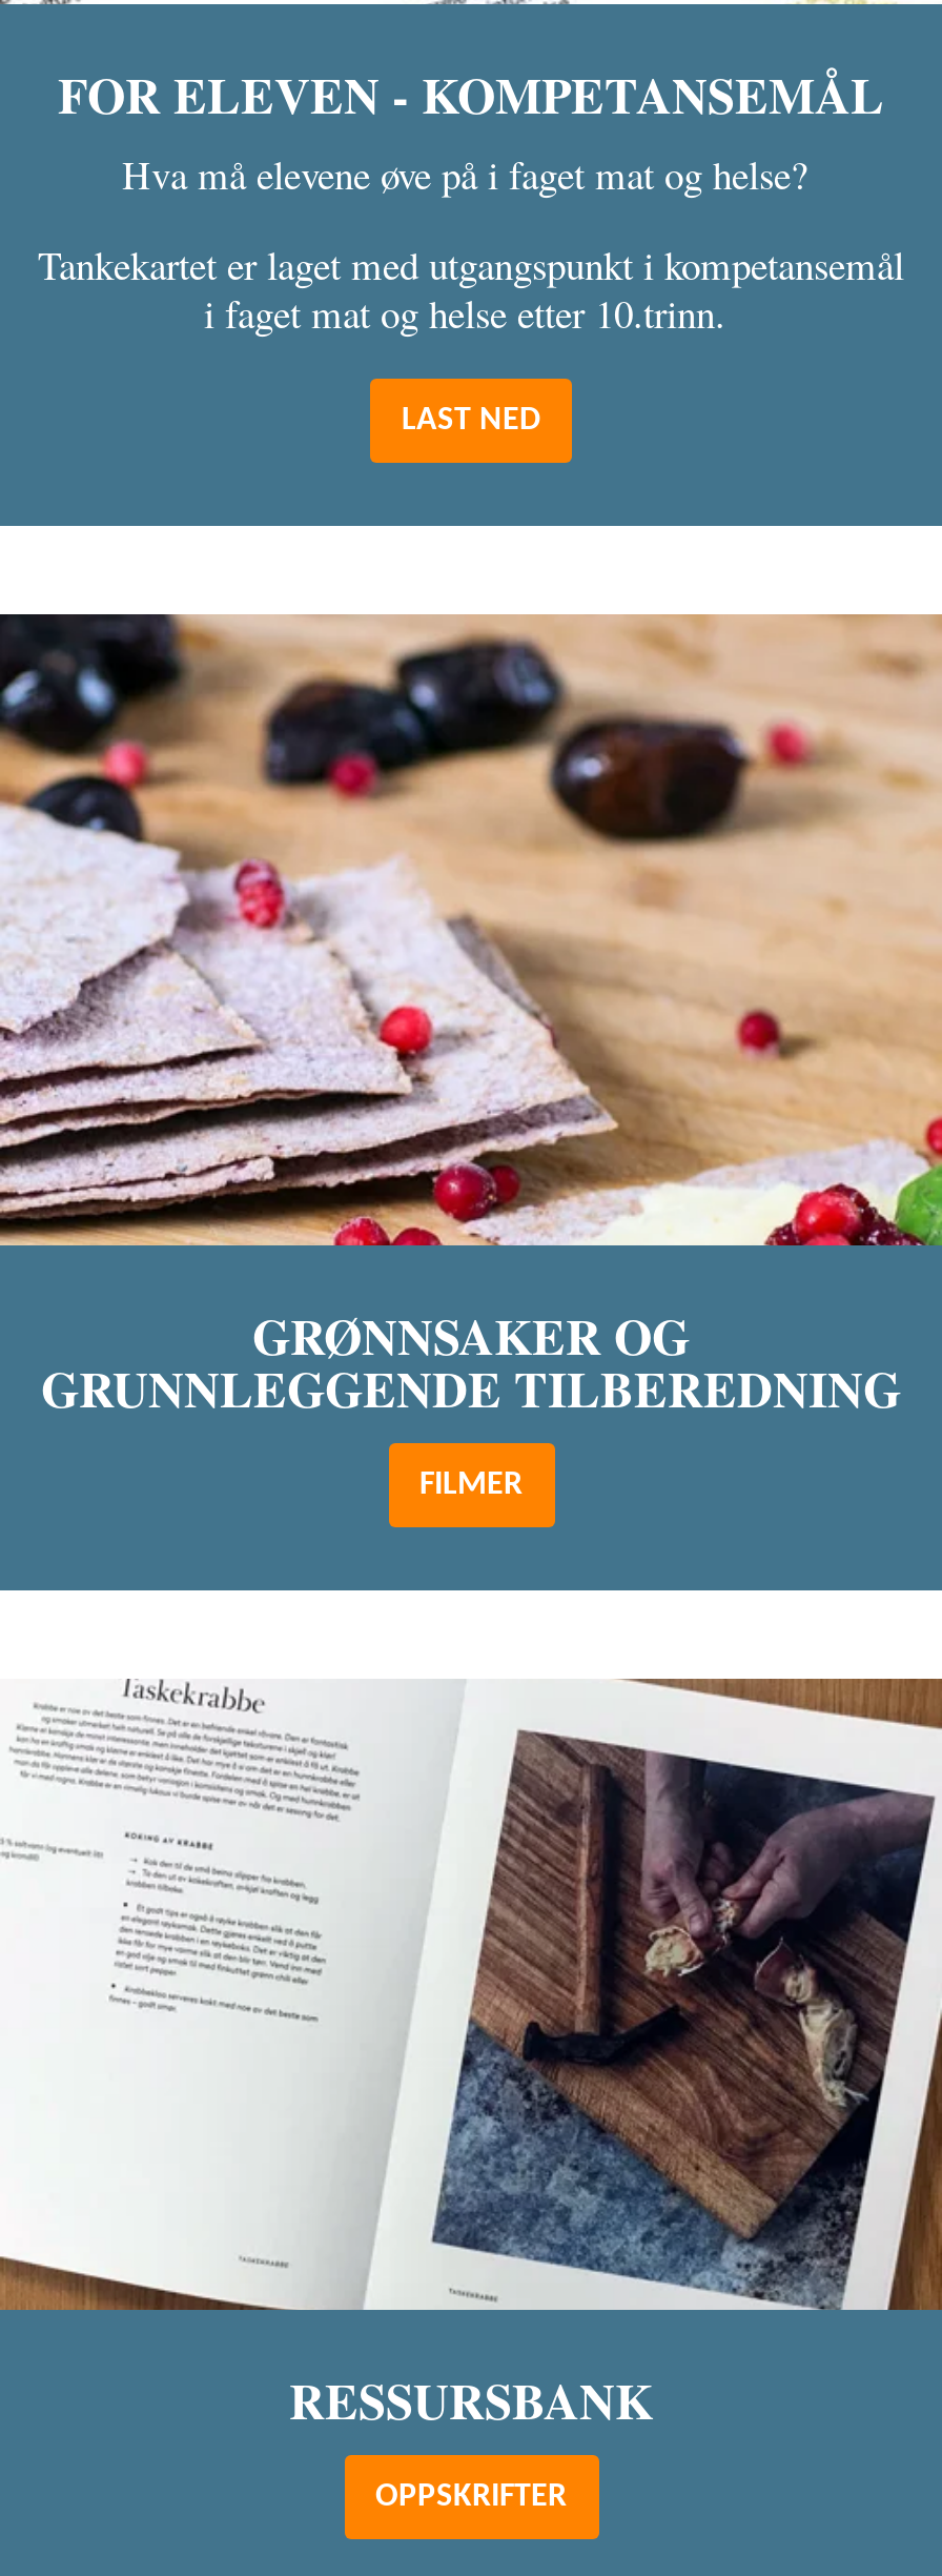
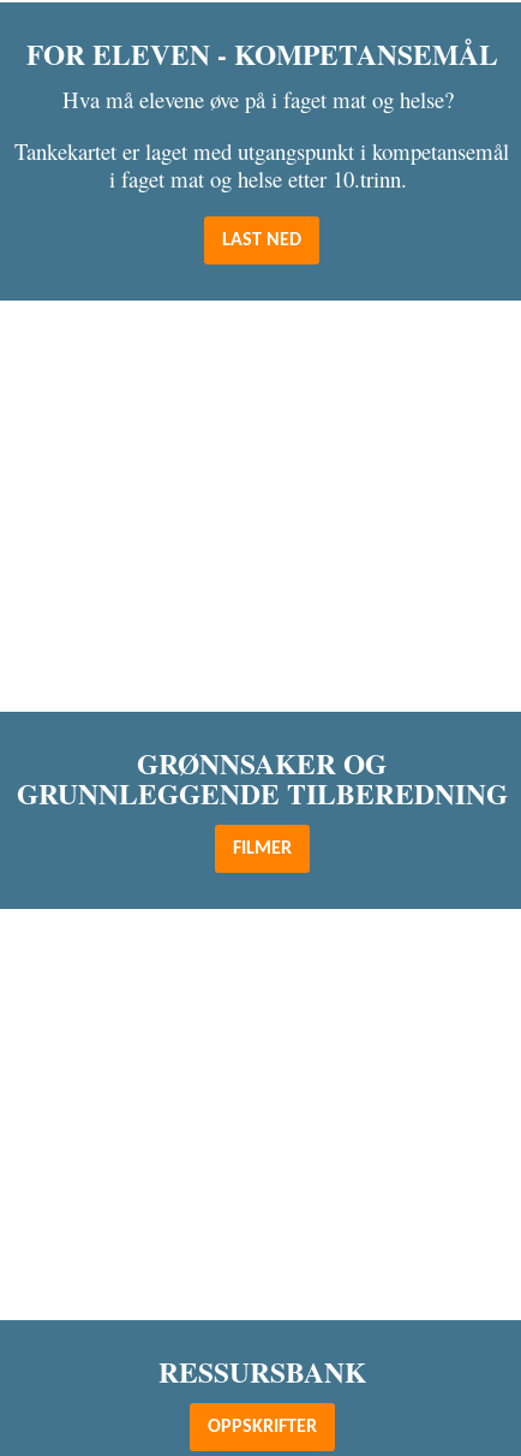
[6,612,936,1248] [image] -> none
[6,1677,936,2312] [image] -> none

